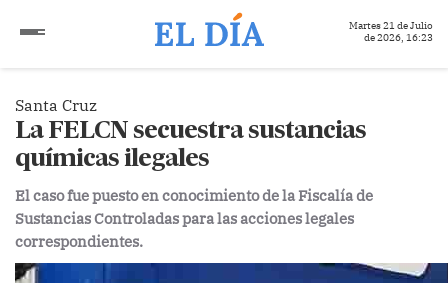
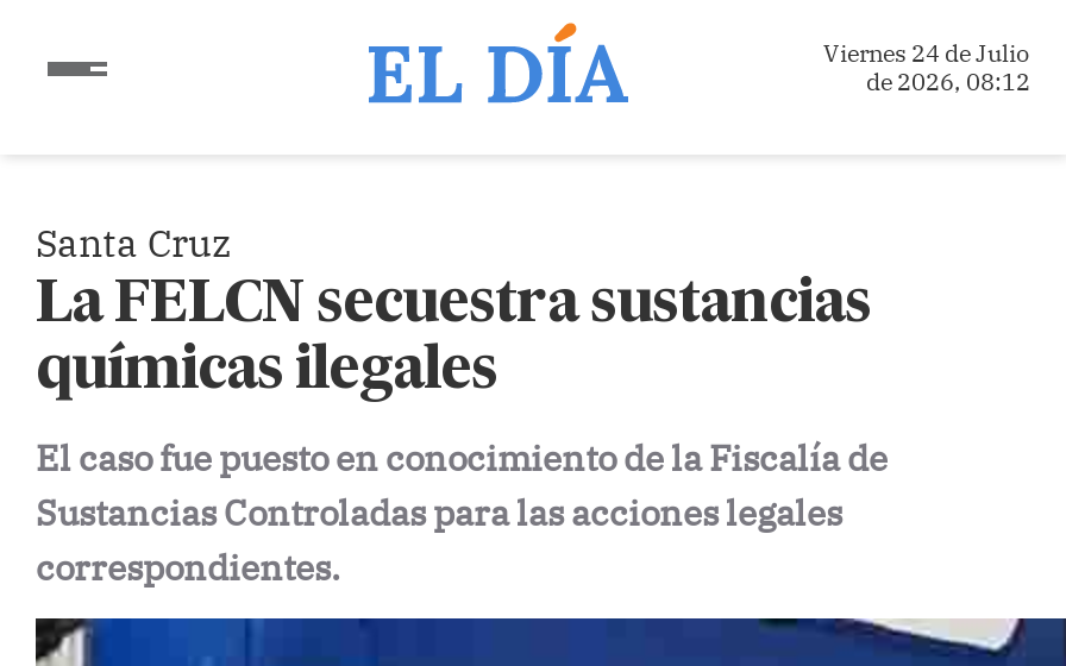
[349,19,433,32] Martes 21 de Julio -> [823,38,1030,69] Viernes 24 de Julio
[364,31,433,44] de 2026, 16:23 -> [866,67,1030,98] de 2026, 08:12

